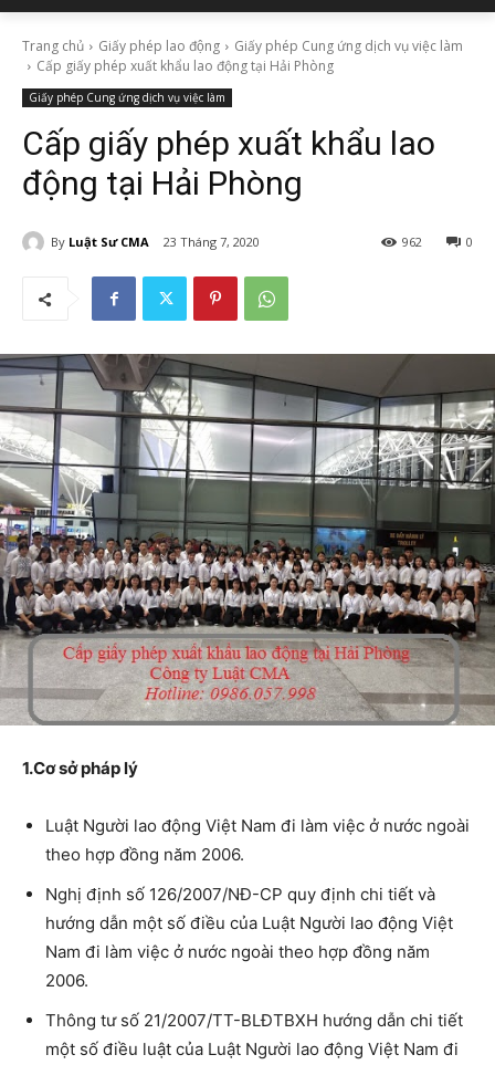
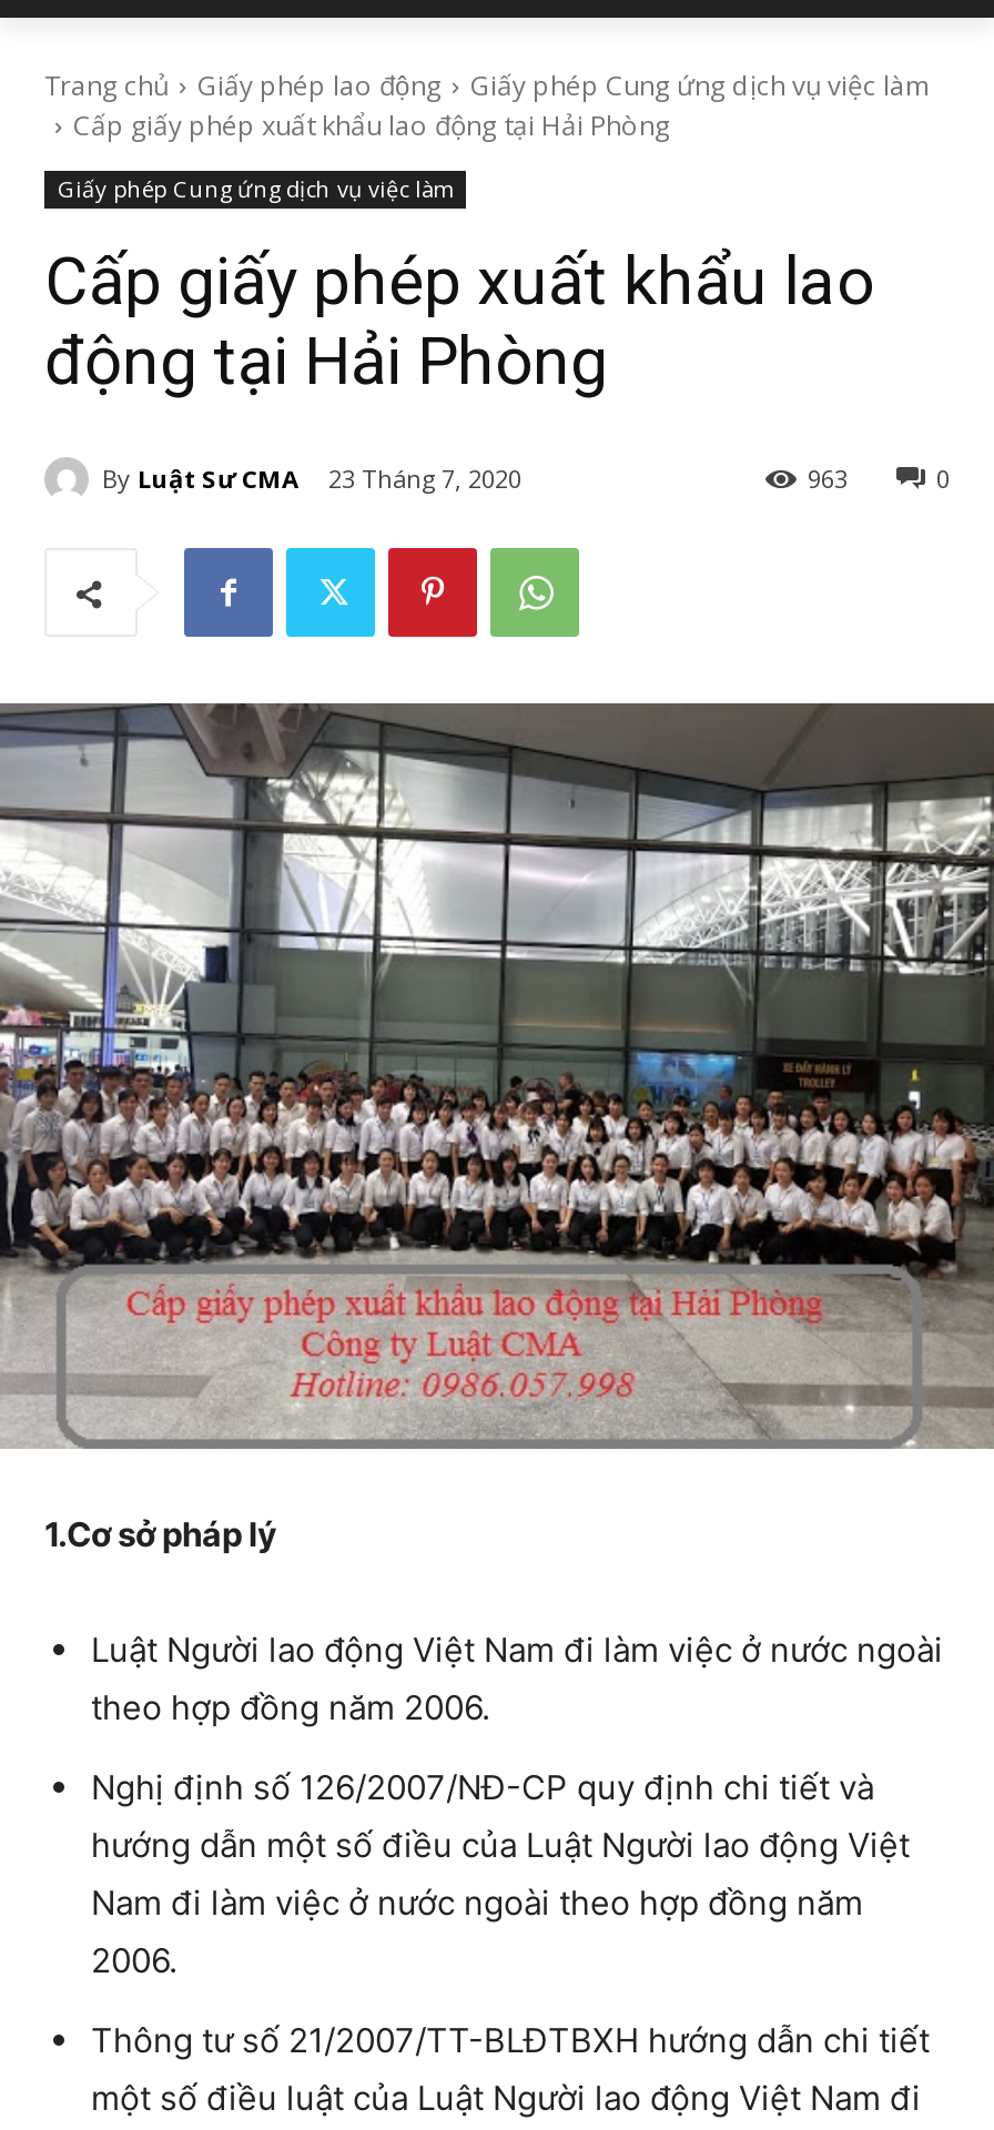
[402,233,422,250] 962 -> [808,462,848,495] 963

